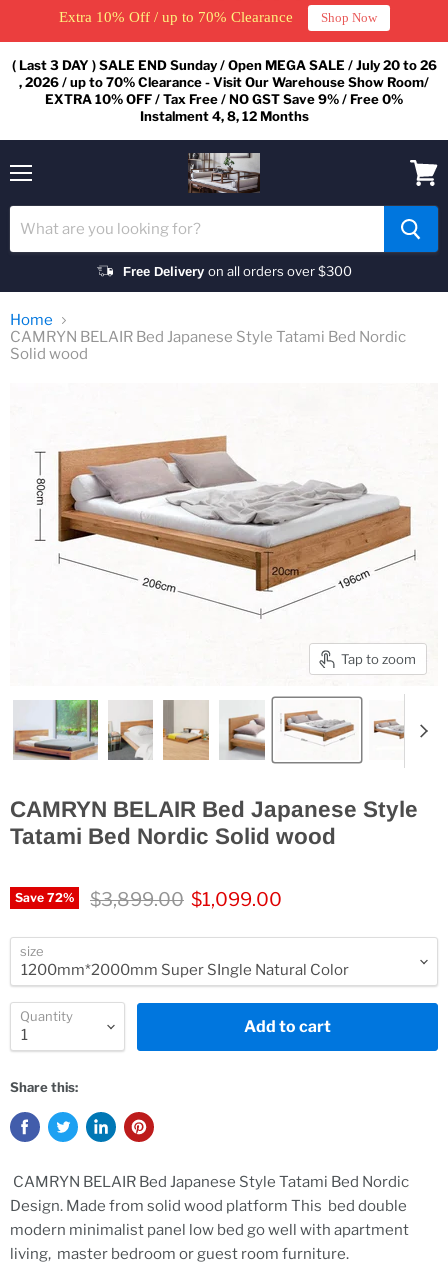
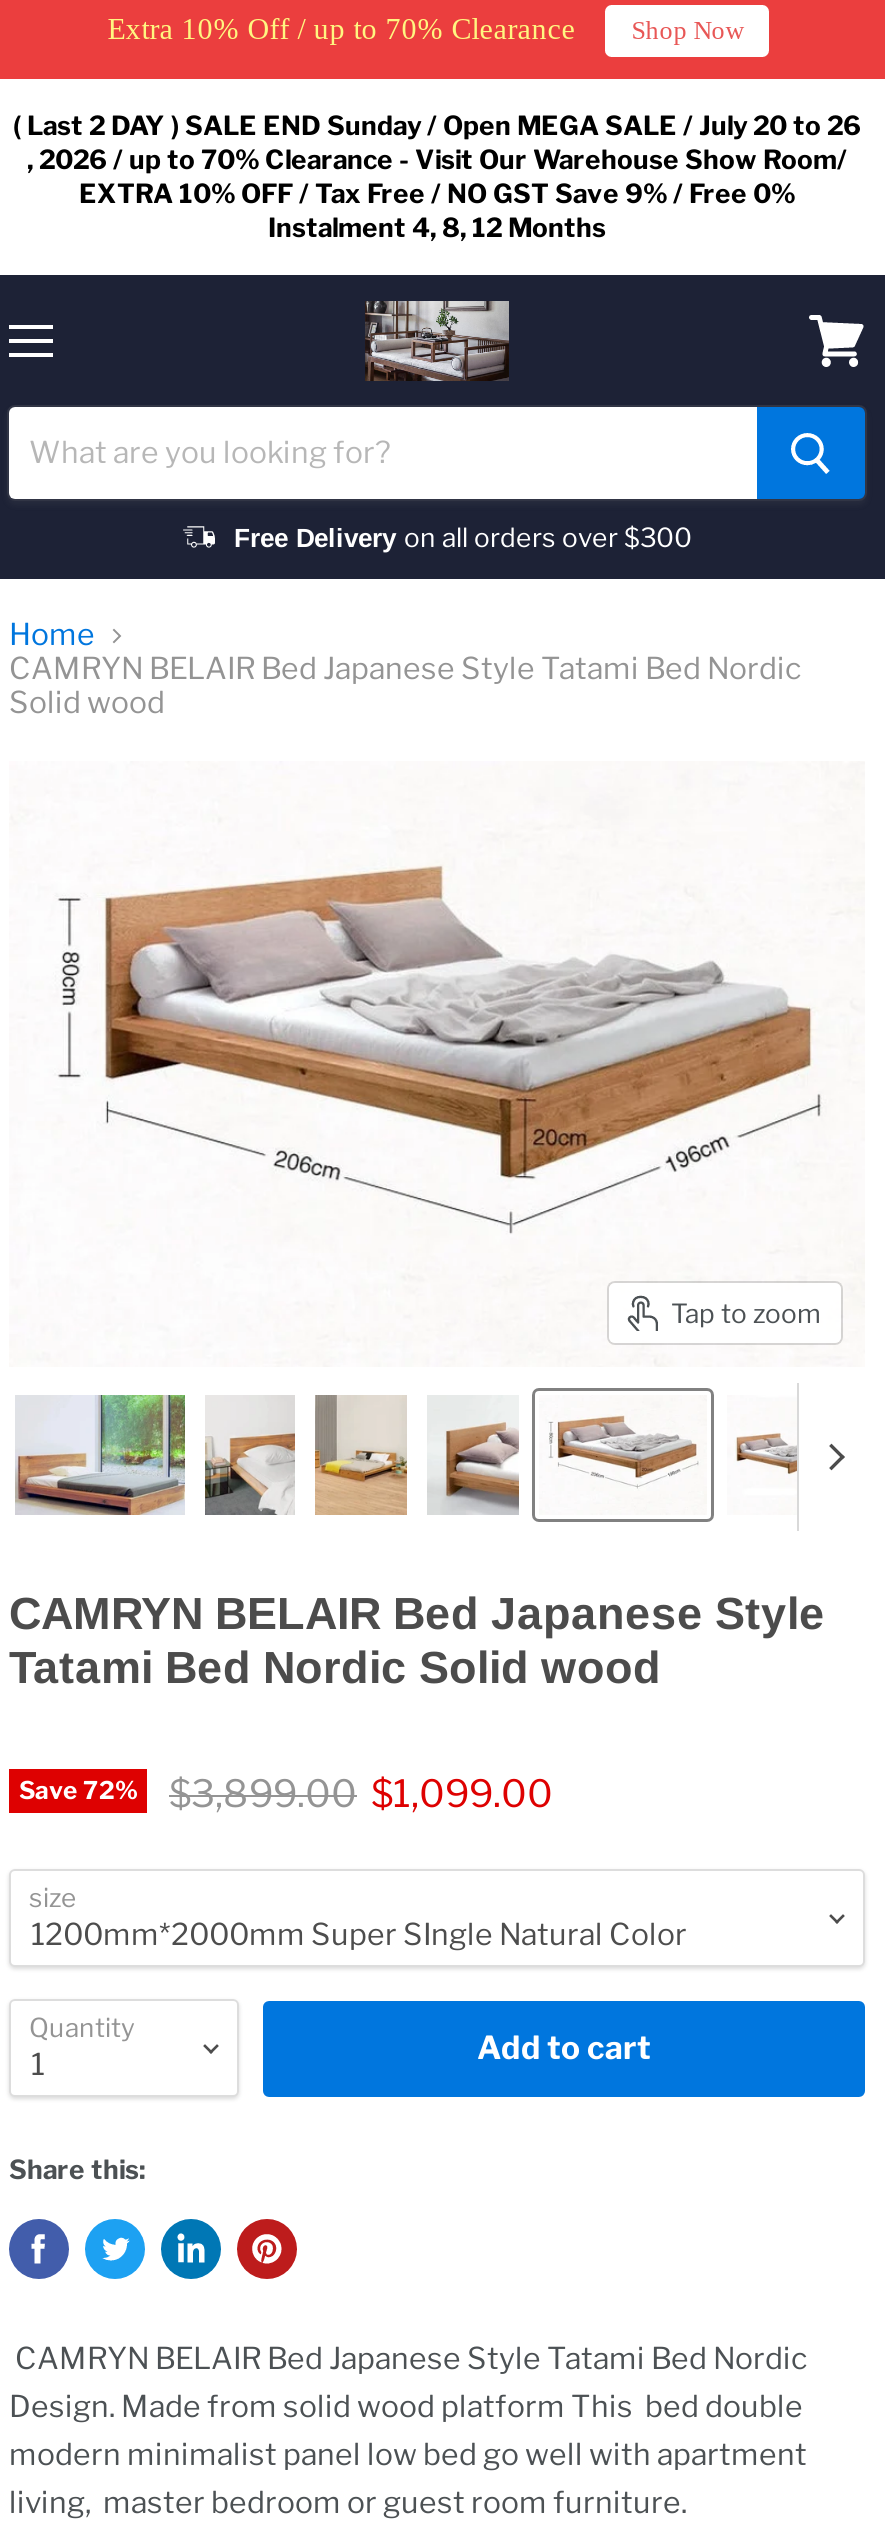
[11,57,436,73] ( Last 3 DAY ) SALE END Sunday / Open MEGA SALE / July 20 to 26 -> [13,109,861,141] ( Last 2 DAY ) SALE END Sunday / Open MEGA SALE / July 20 to 26

